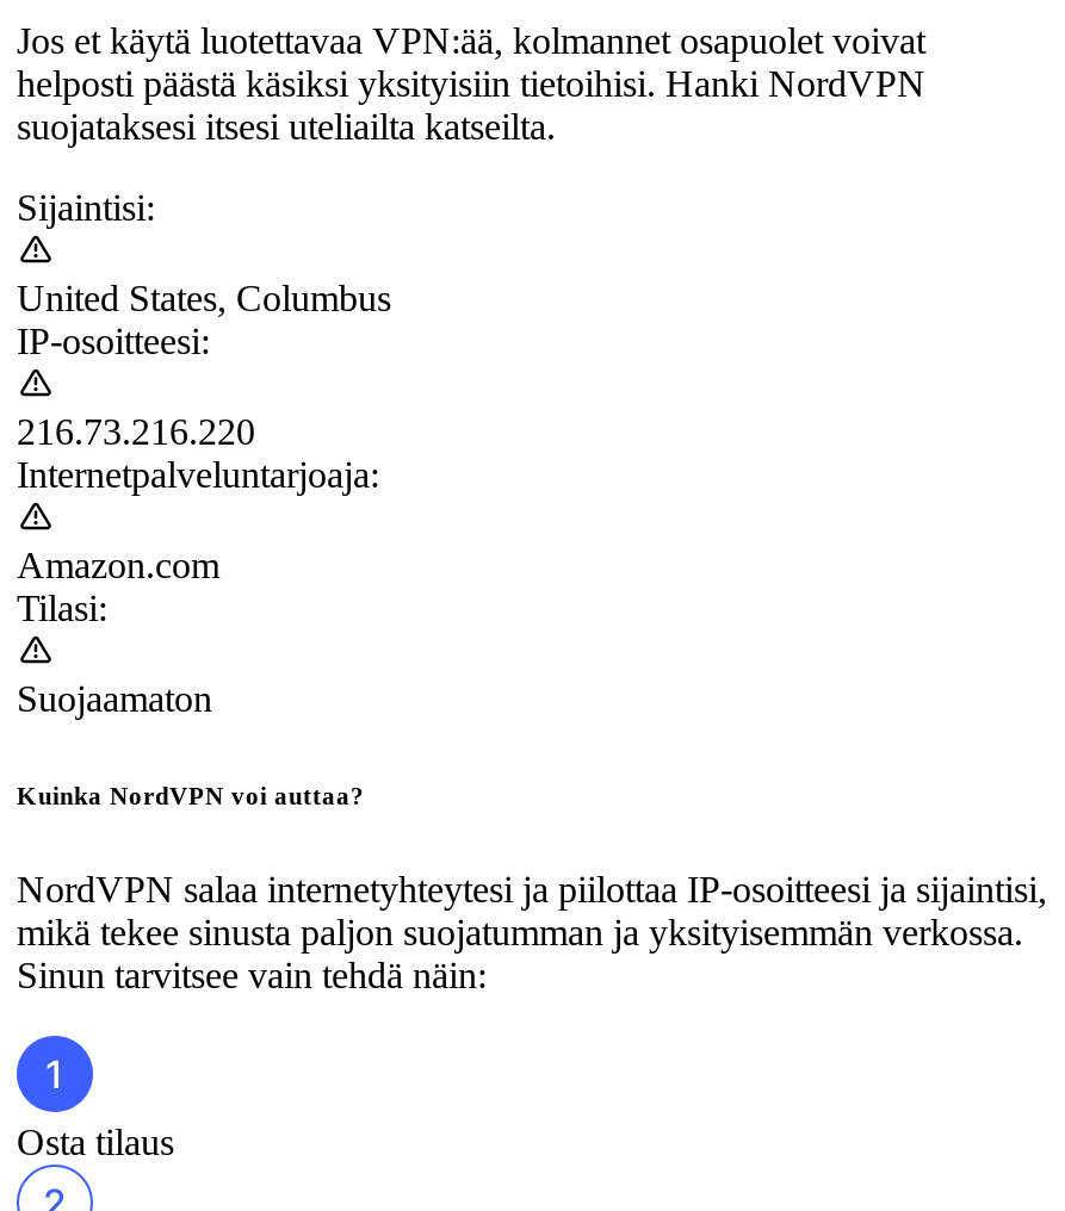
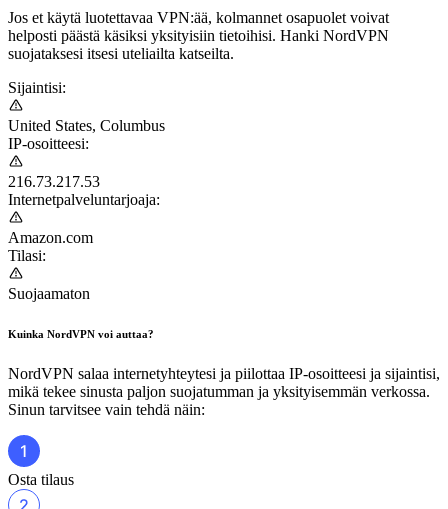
[17,411,255,452] 216.73.216.220 -> [8,173,100,190] 216.73.217.53

